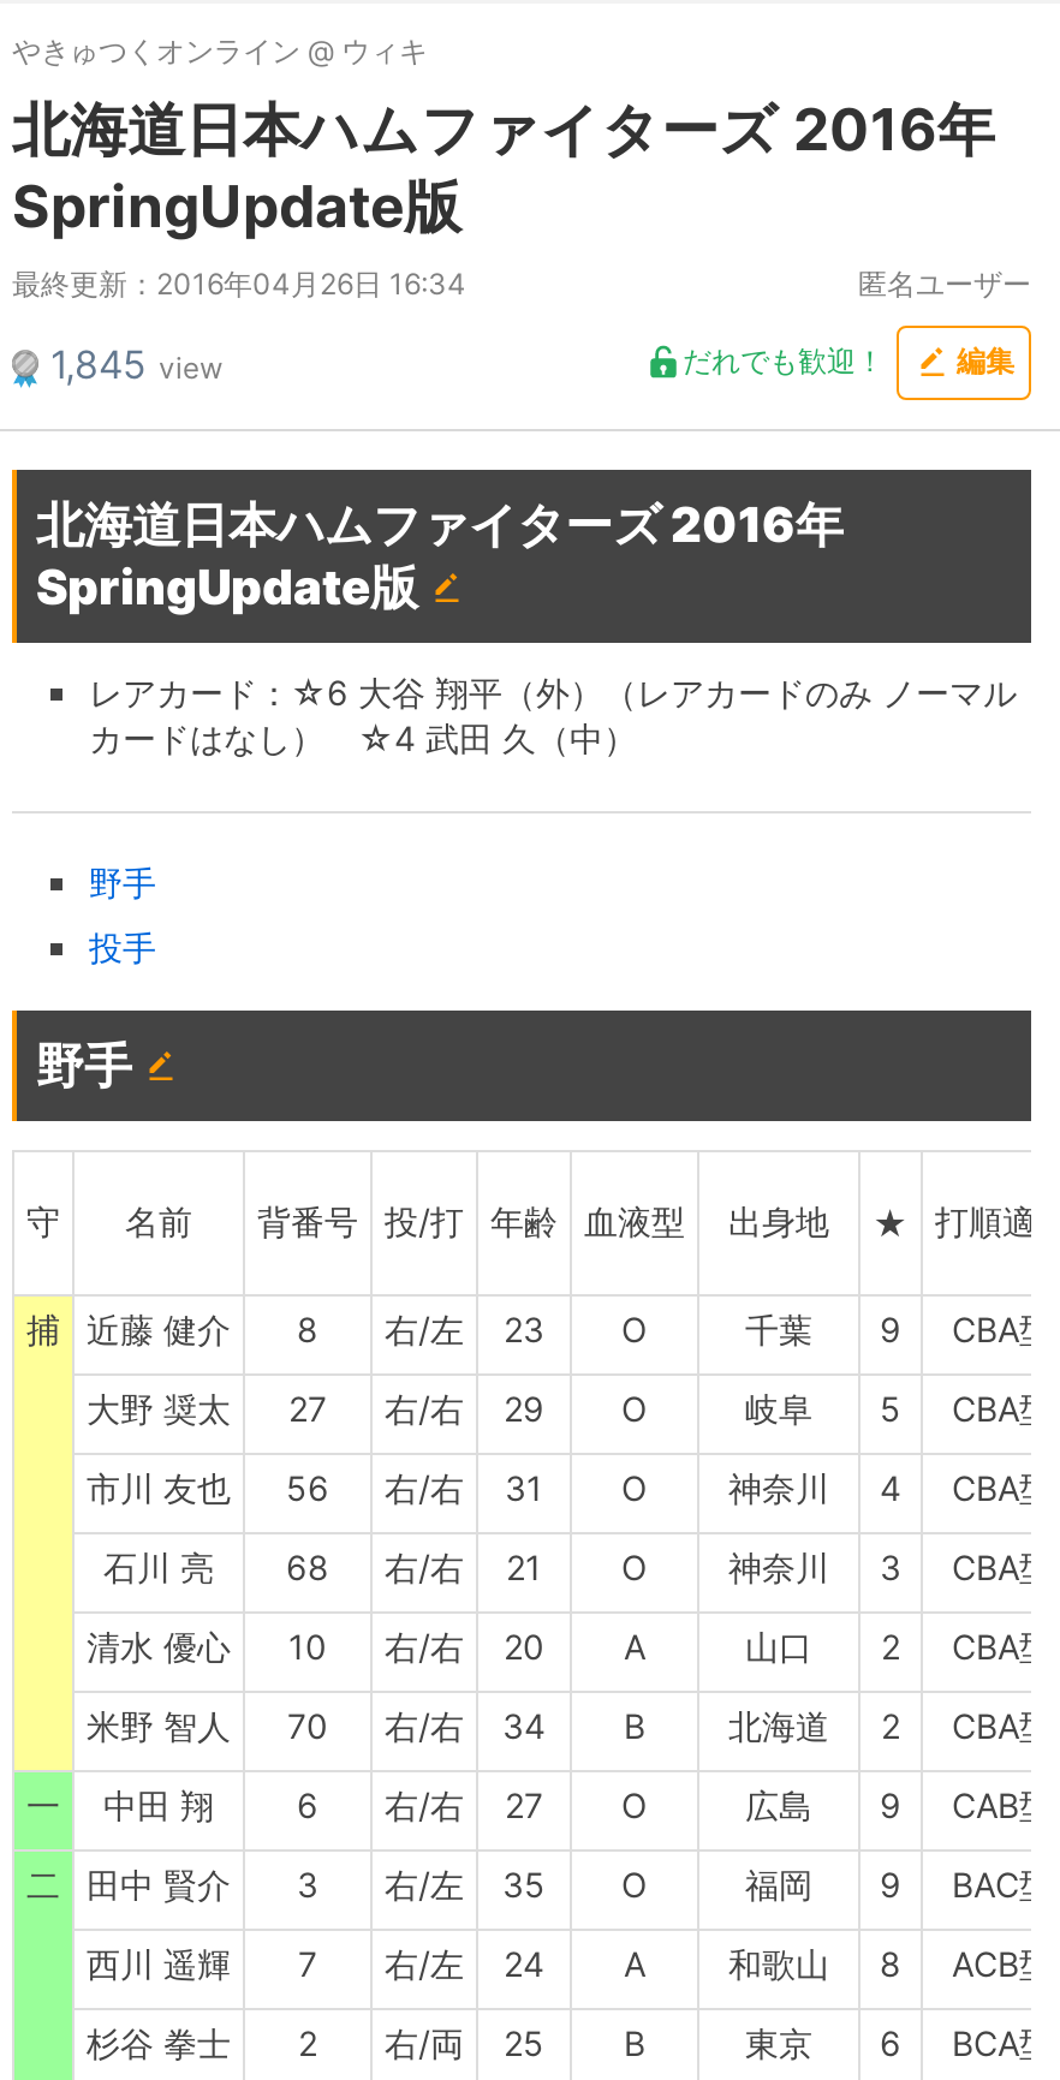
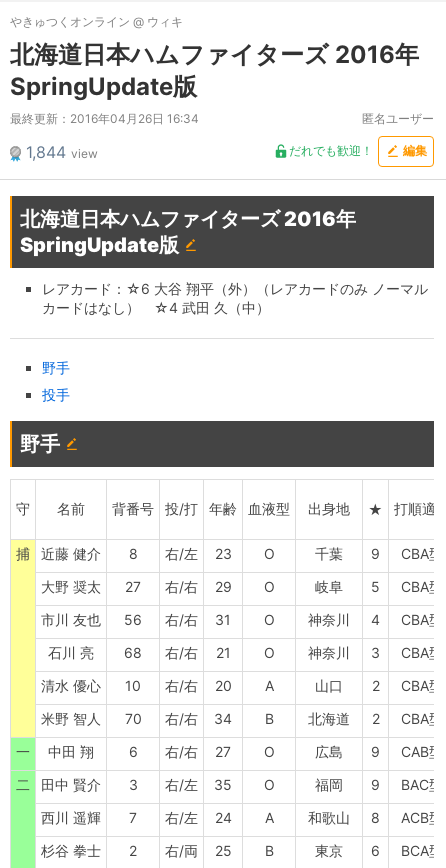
[50,339,224,387] 1,845 view -> [26,141,98,161] 1,844 view

